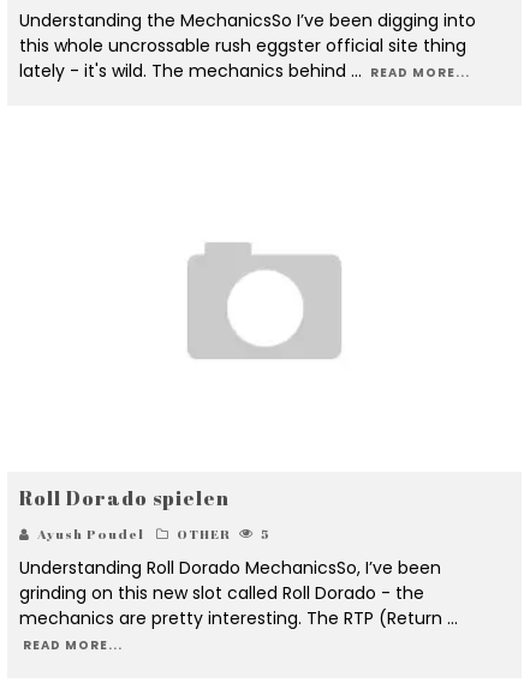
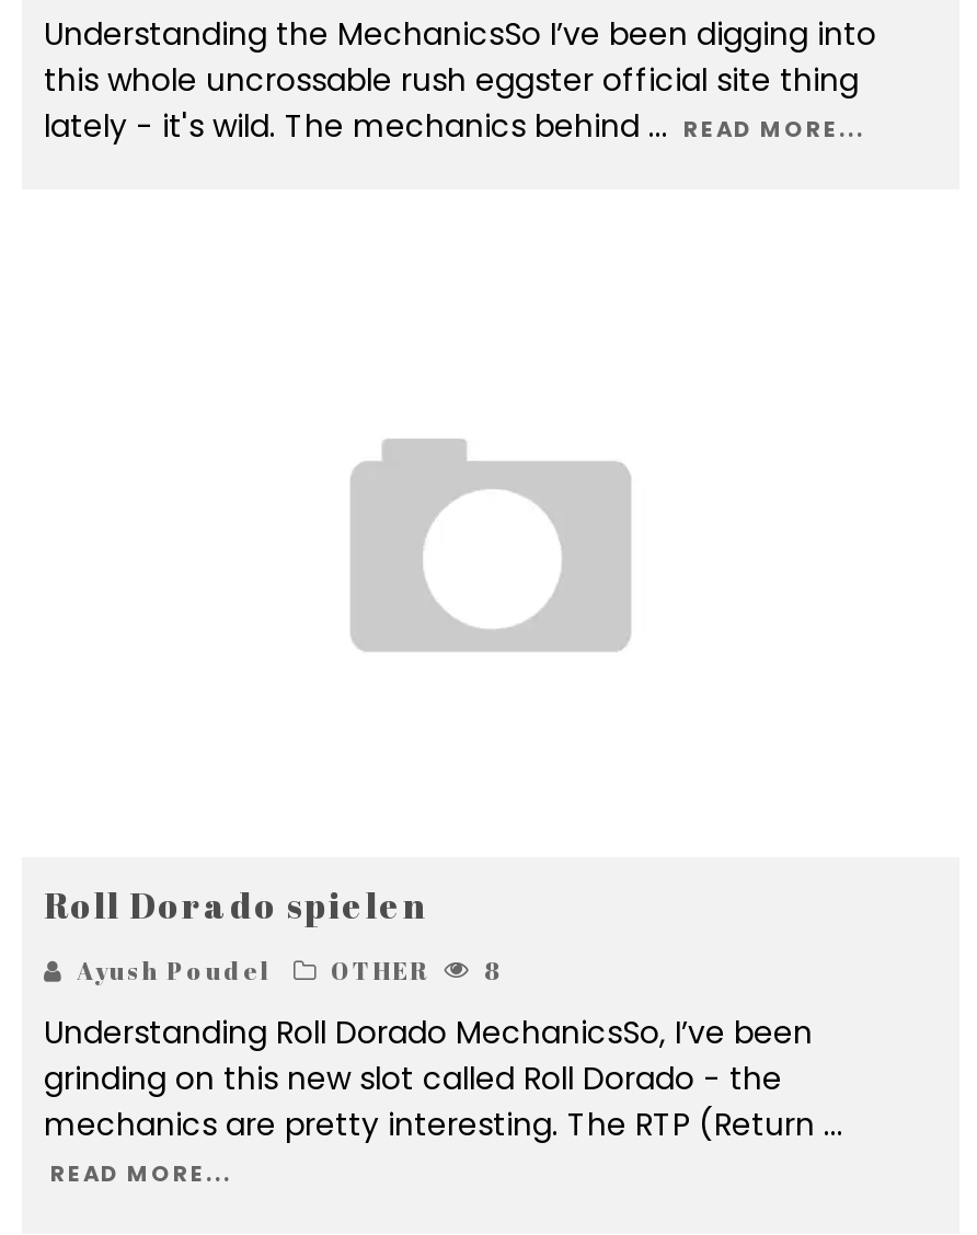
[37,525,270,543] Ayush Poudel OTHER 5 -> [77,954,504,986] Ayush Poudel OTHER 8

